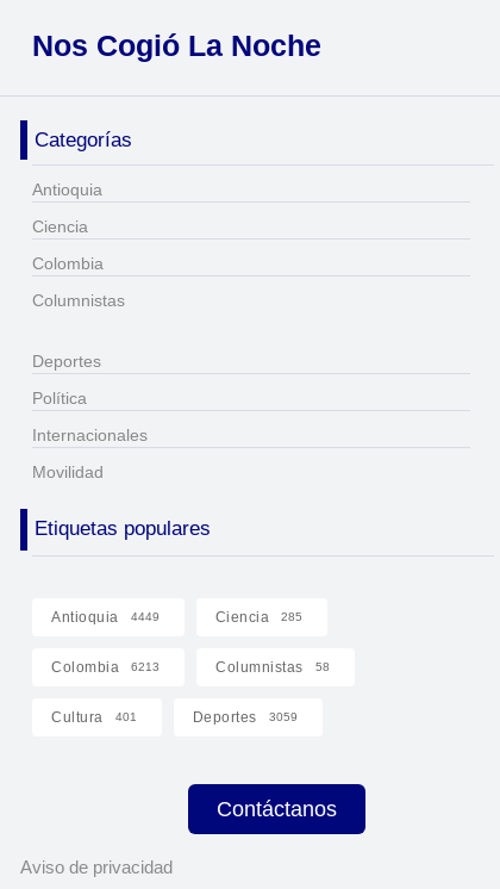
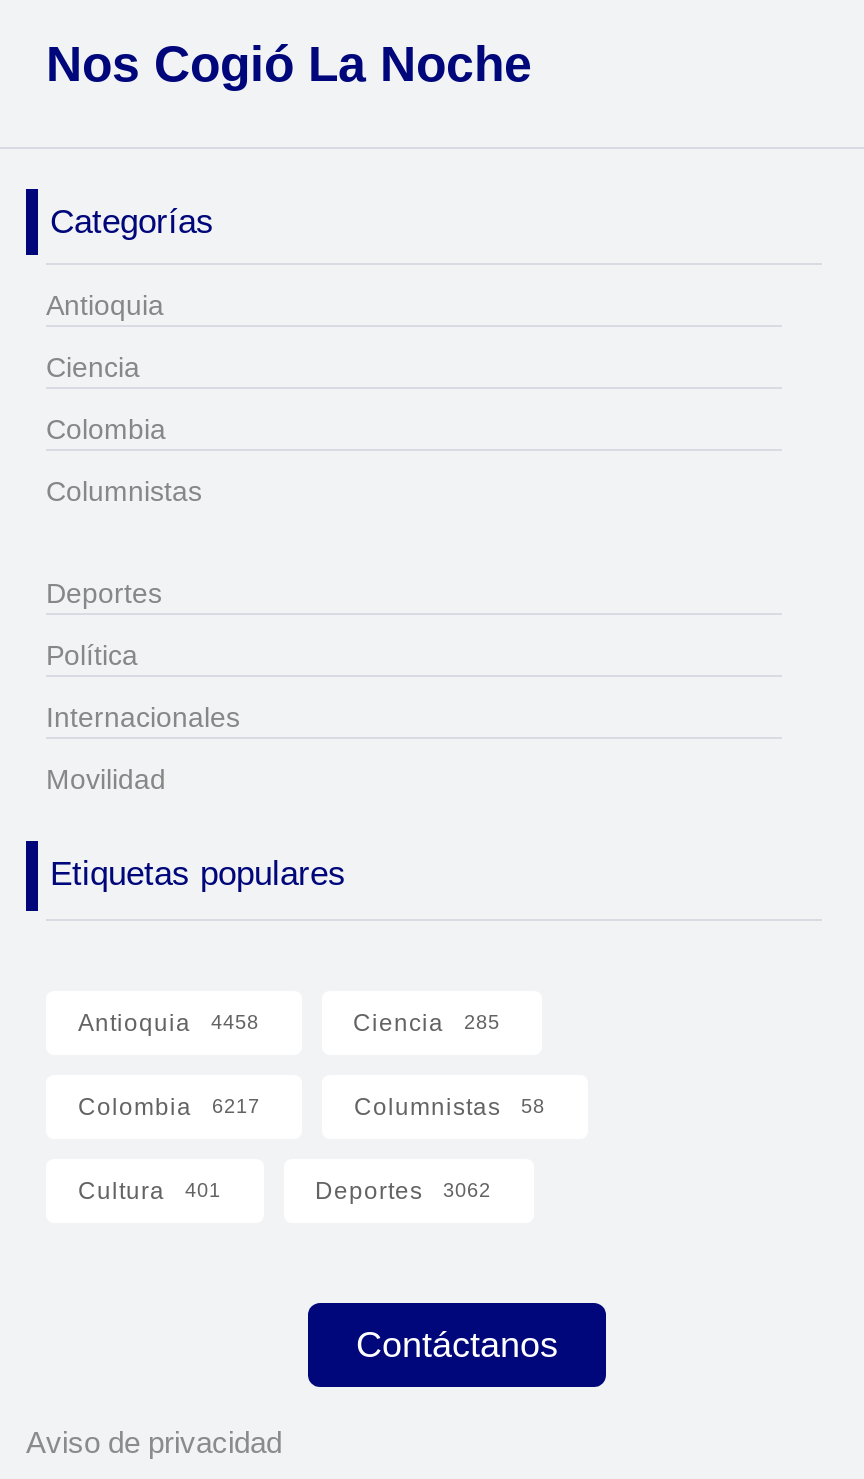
[51,609,159,625] Antioquia 4449 -> [78,1008,259,1036] Antioquia 4458
[51,659,160,675] Colombia 6213 -> [78,1092,260,1120] Colombia 6217
[192,709,297,725] Deportes 3059 -> [315,1176,491,1204] Deportes 3062

